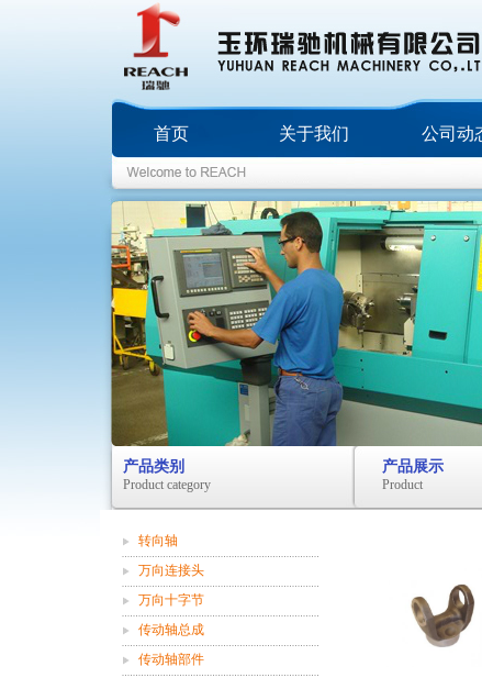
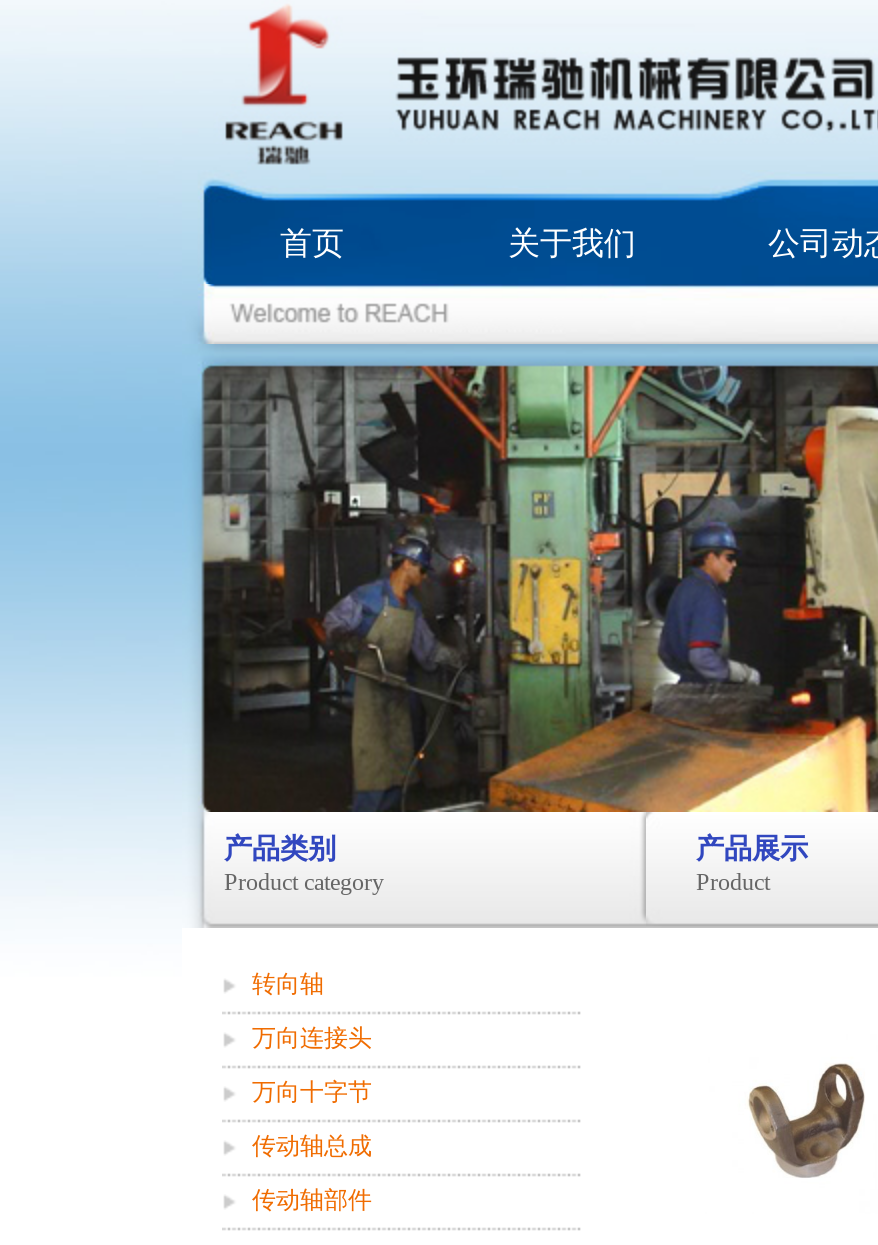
[111,200,479,447] [image] -> [202,364,872,814] [image]

